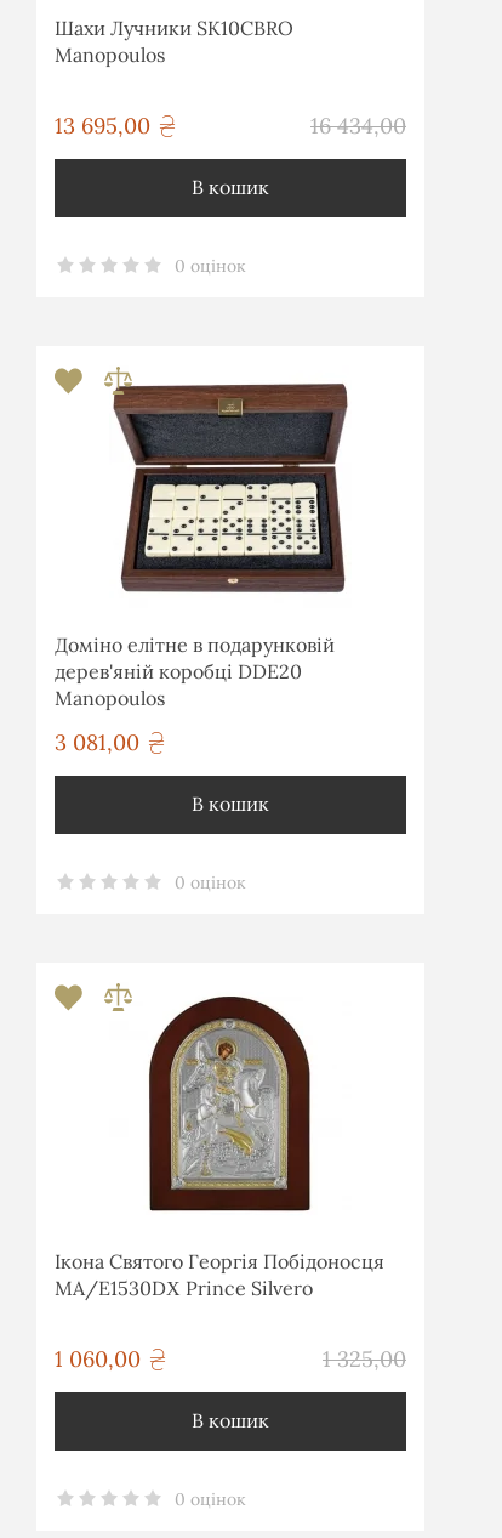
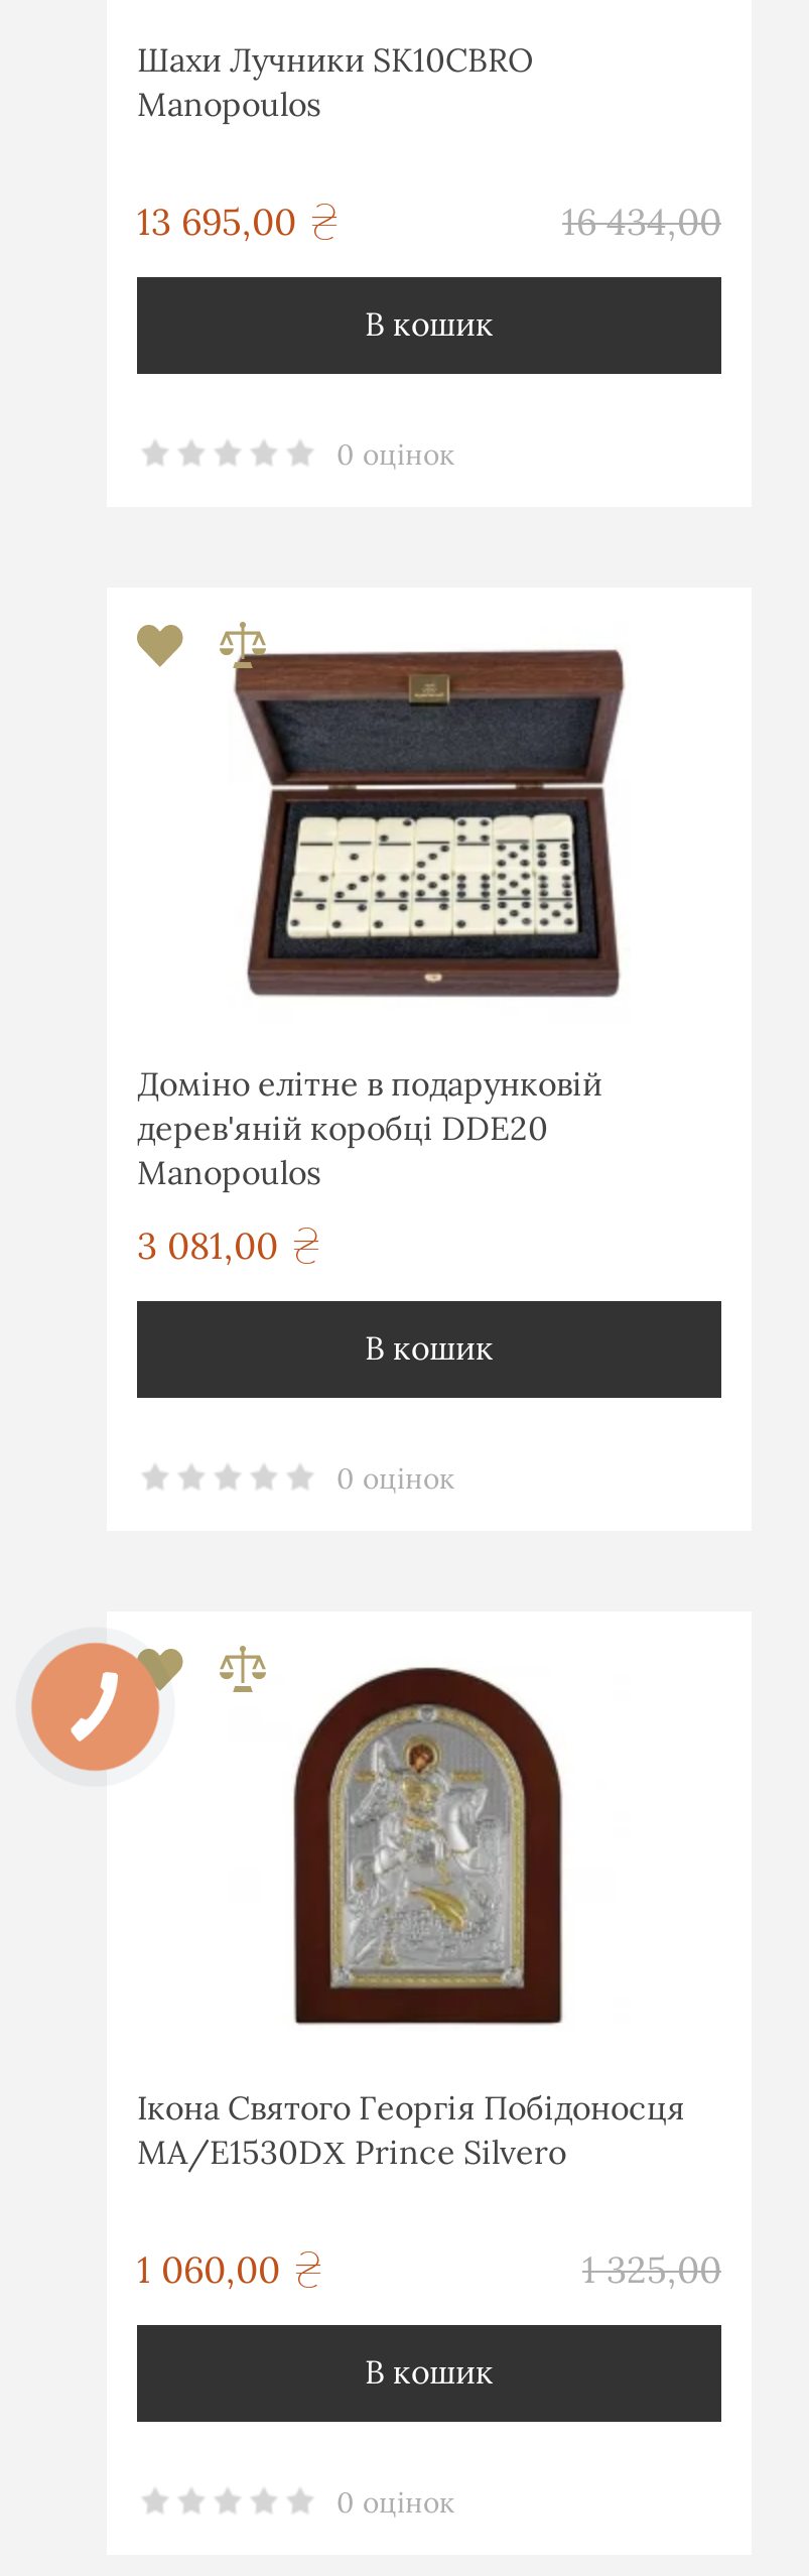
none -> [28,1640,161,1773] [image]

